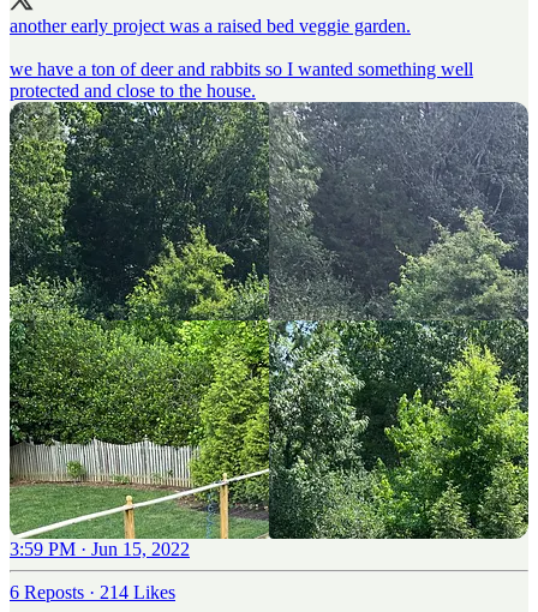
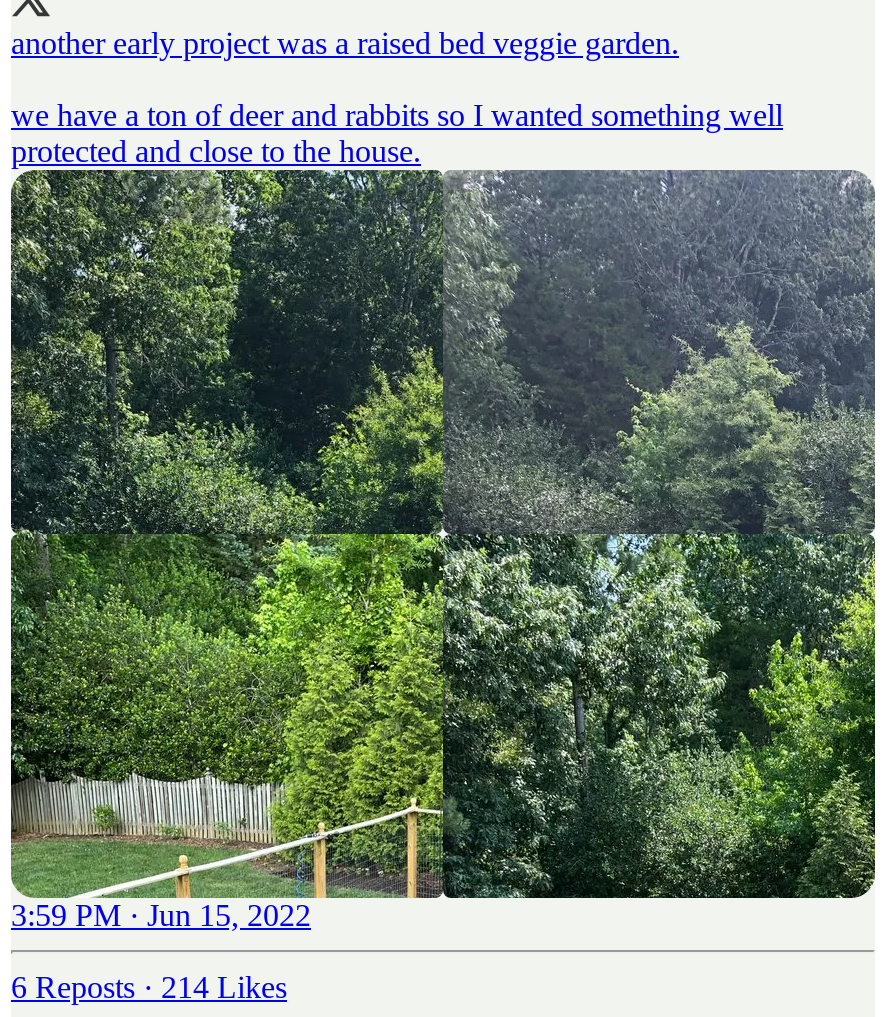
[8,103,530,540] [image] -> [9,172,877,900] [image]

